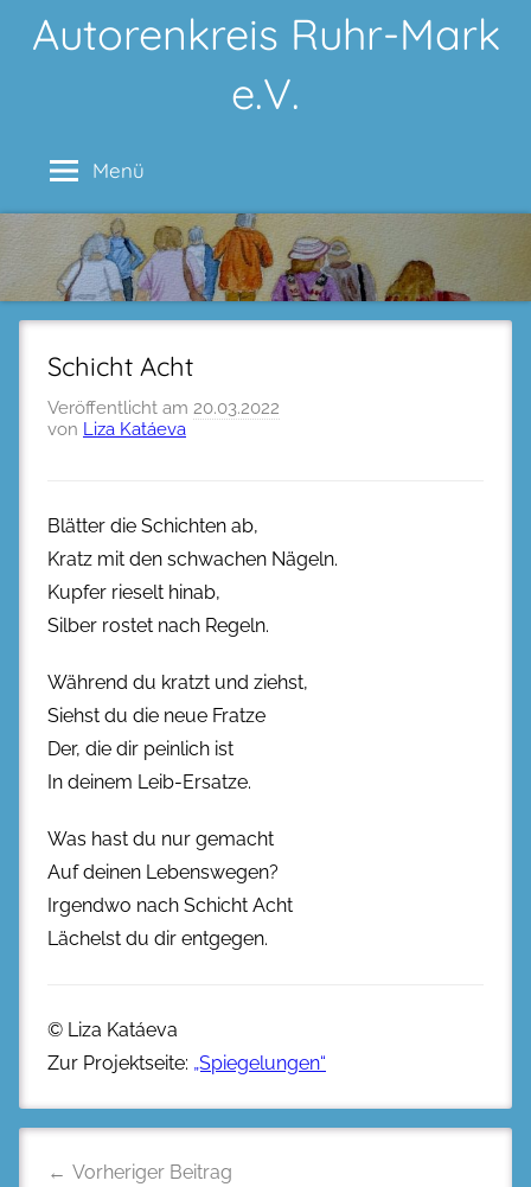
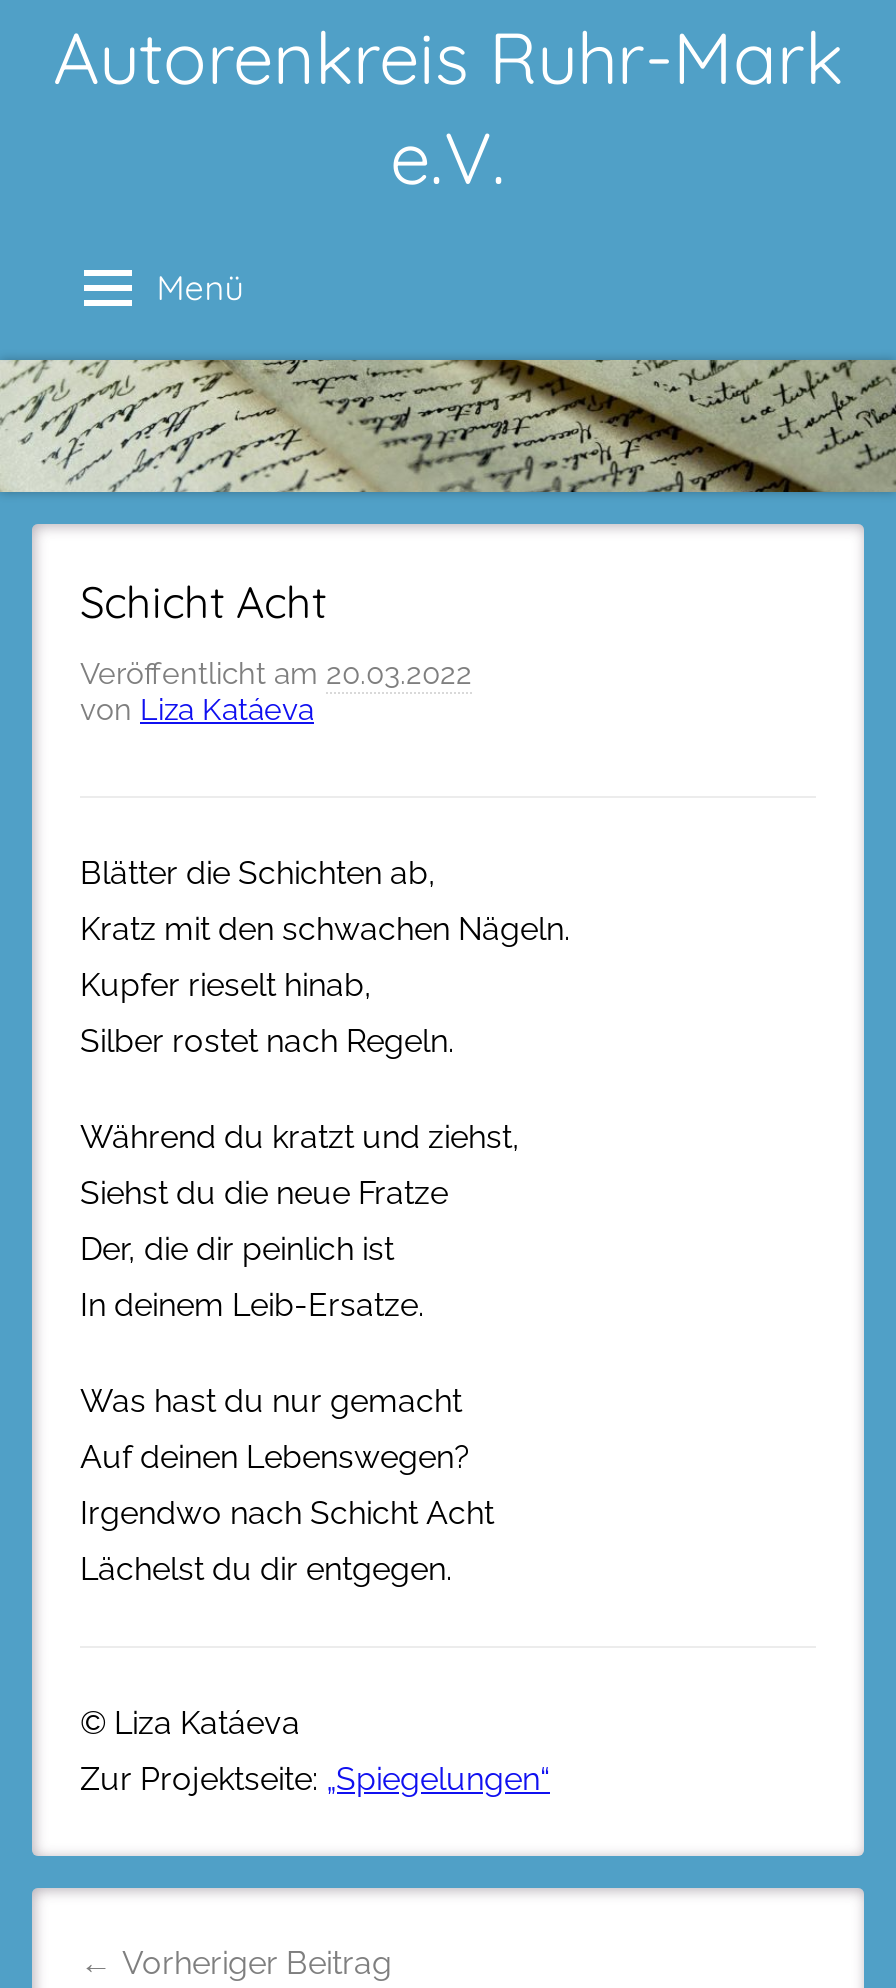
[4,212,527,302] [image] -> [6,358,890,494] [image]

